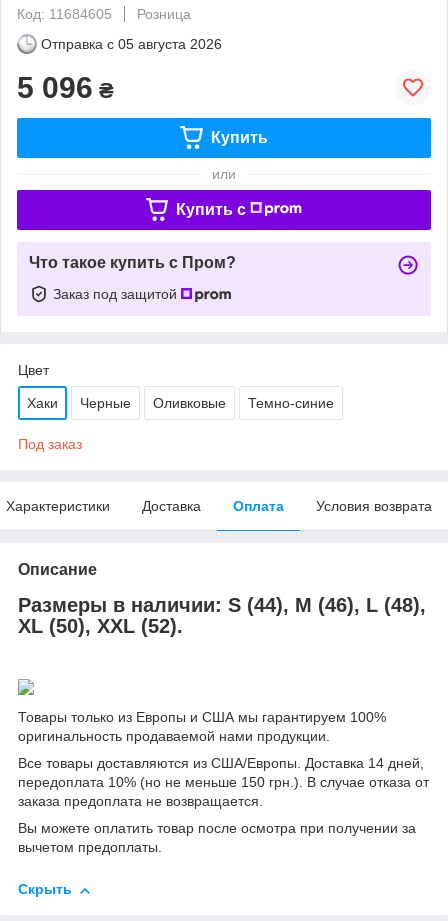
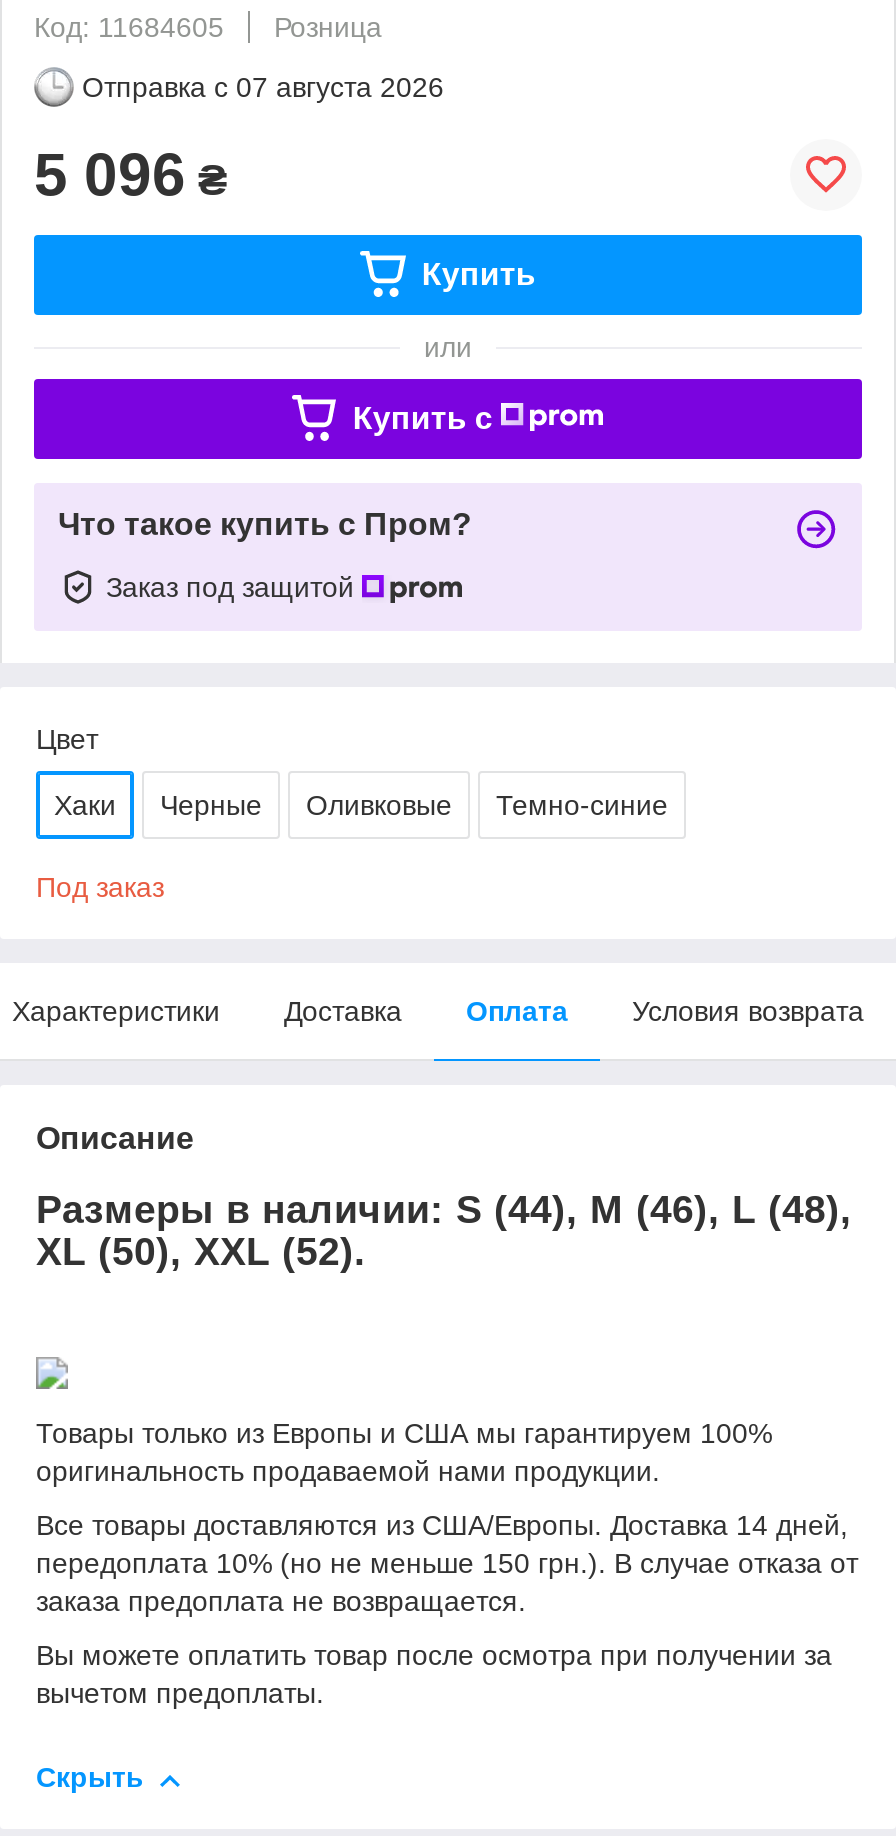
[41,36,222,52] Отправка с 05 августа 2026 -> [82,71,444,103] Отправка с 07 августа 2026

